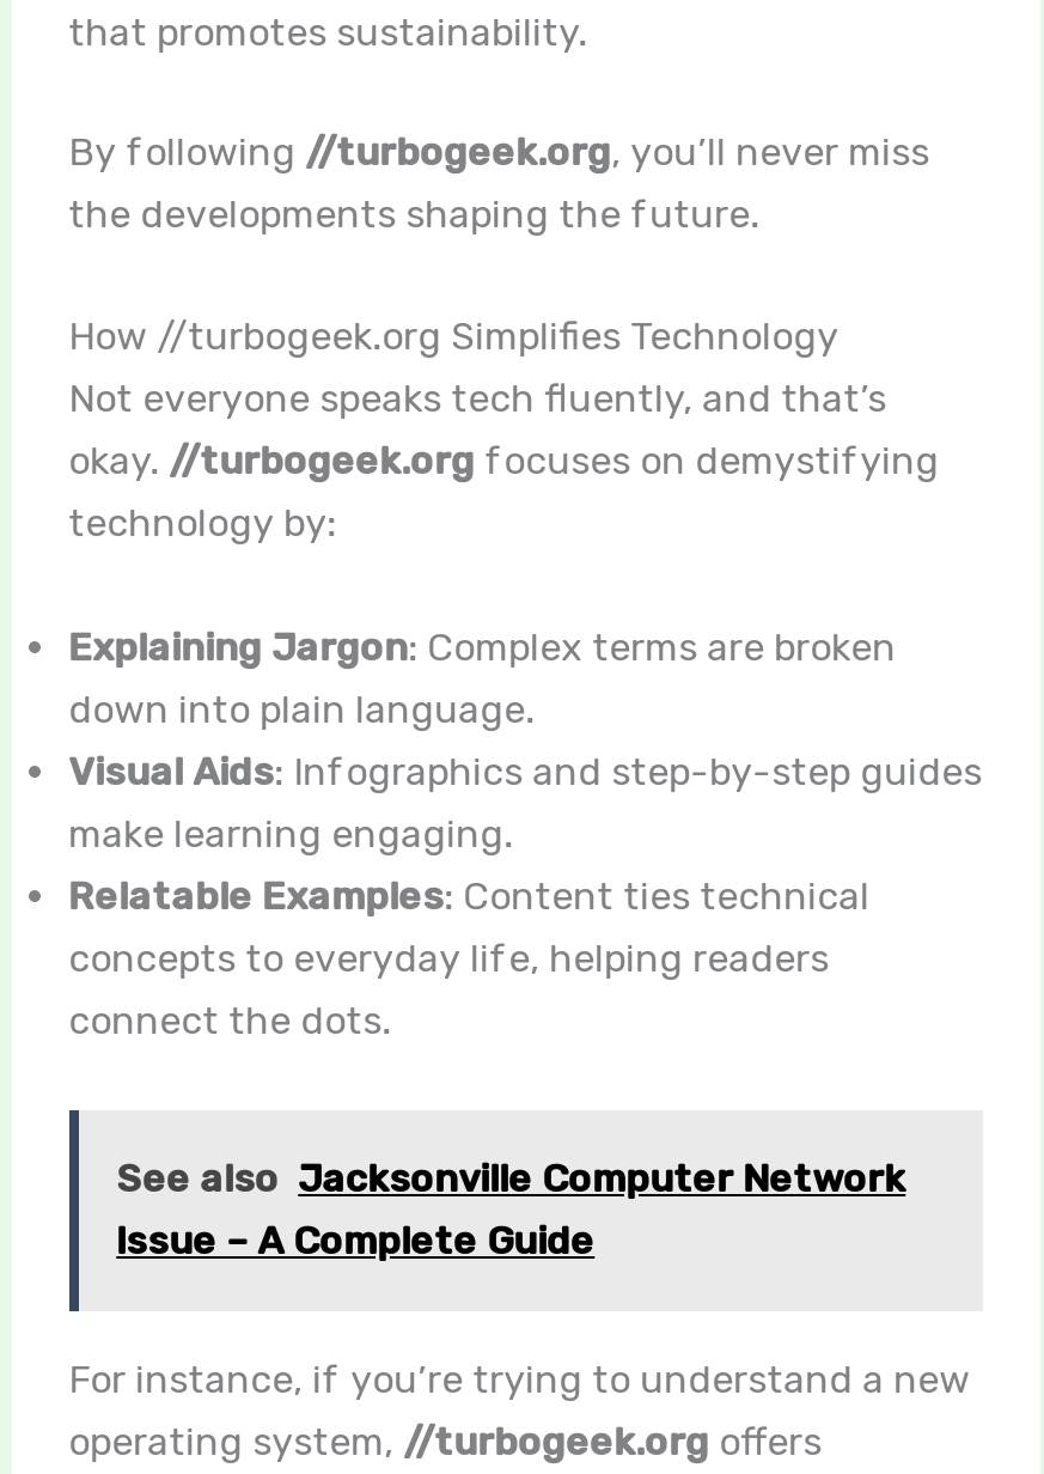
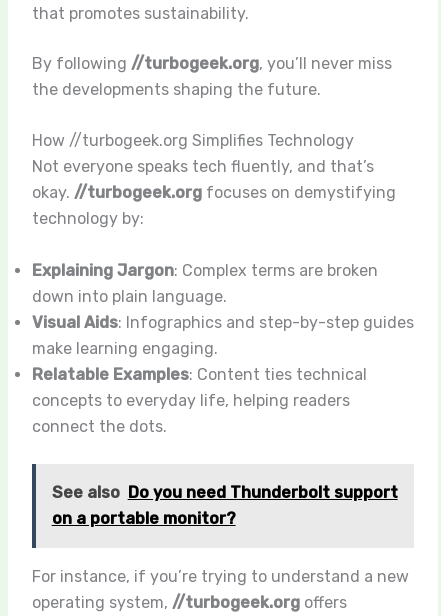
[116,1156,906,1263] See also Jacksonville Computer Network | Issue – A Complete Guide -> [52,483,398,528] See also Do you need Thunderbolt support | on a portable monitor?

